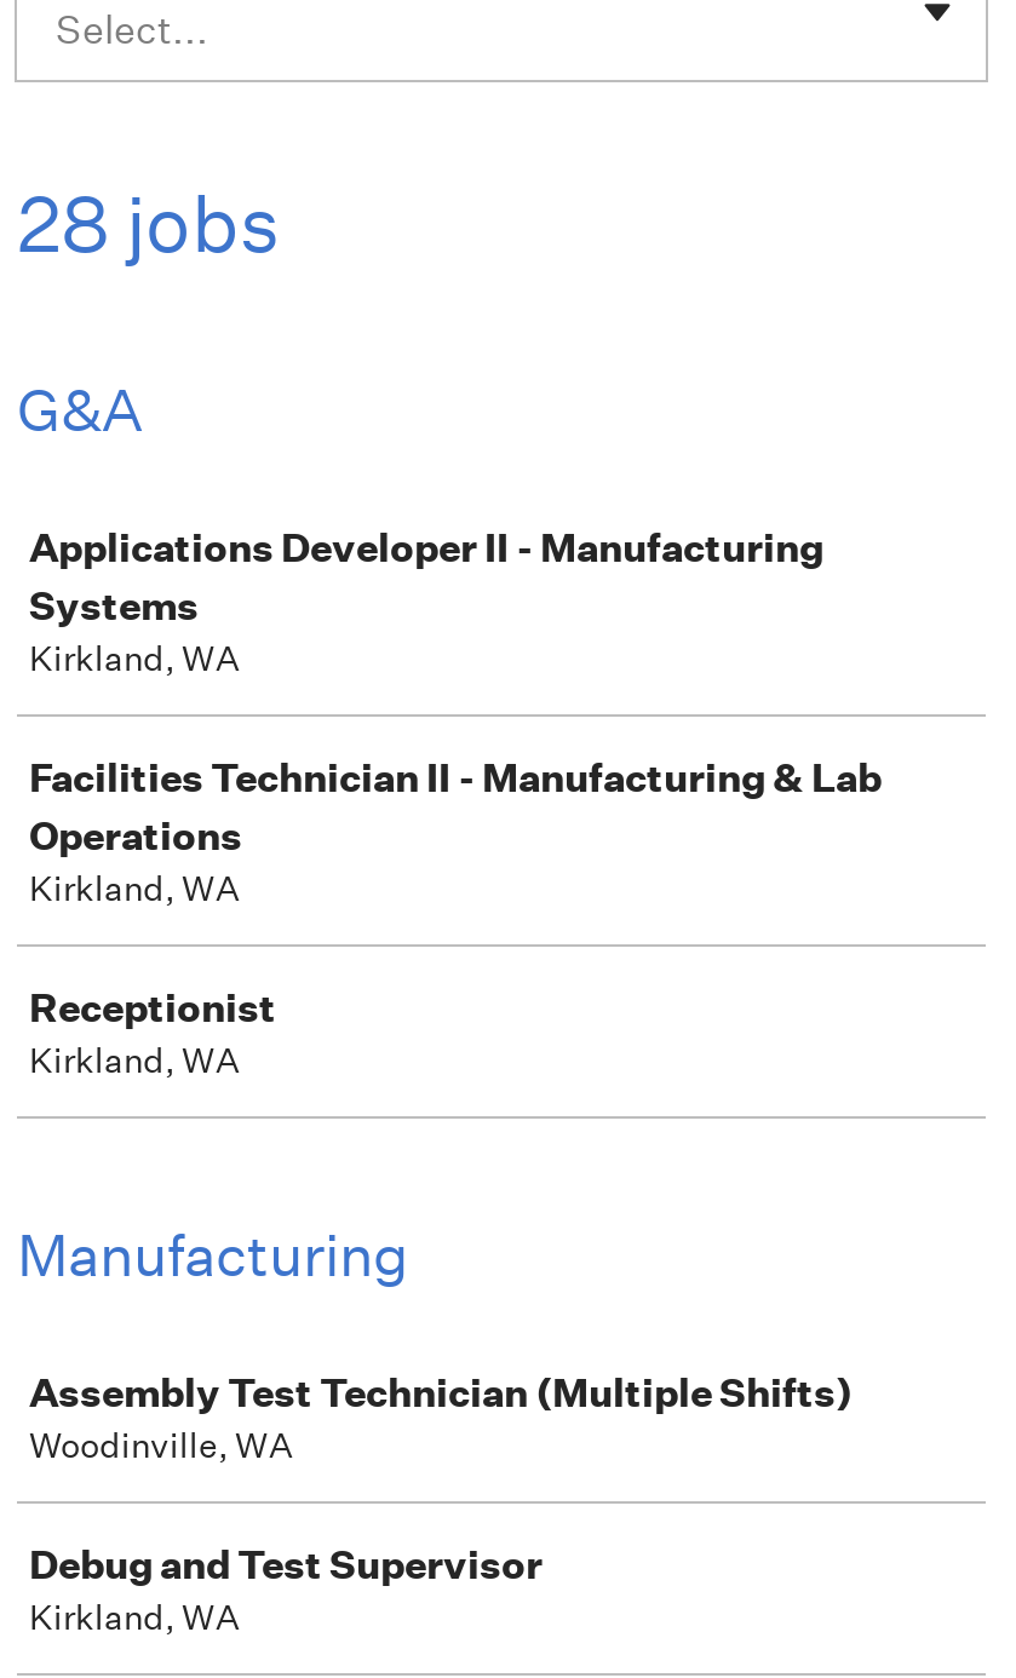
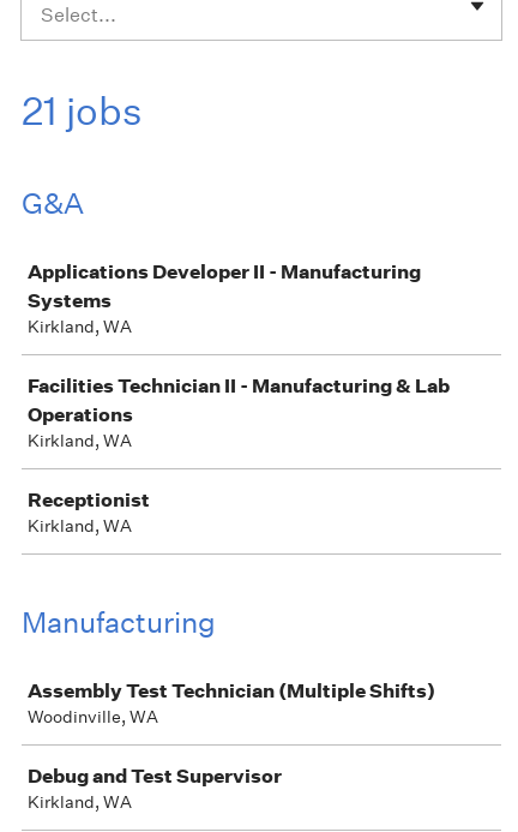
[17,176,281,271] 28 jobs -> [22,87,143,134] 21 jobs

